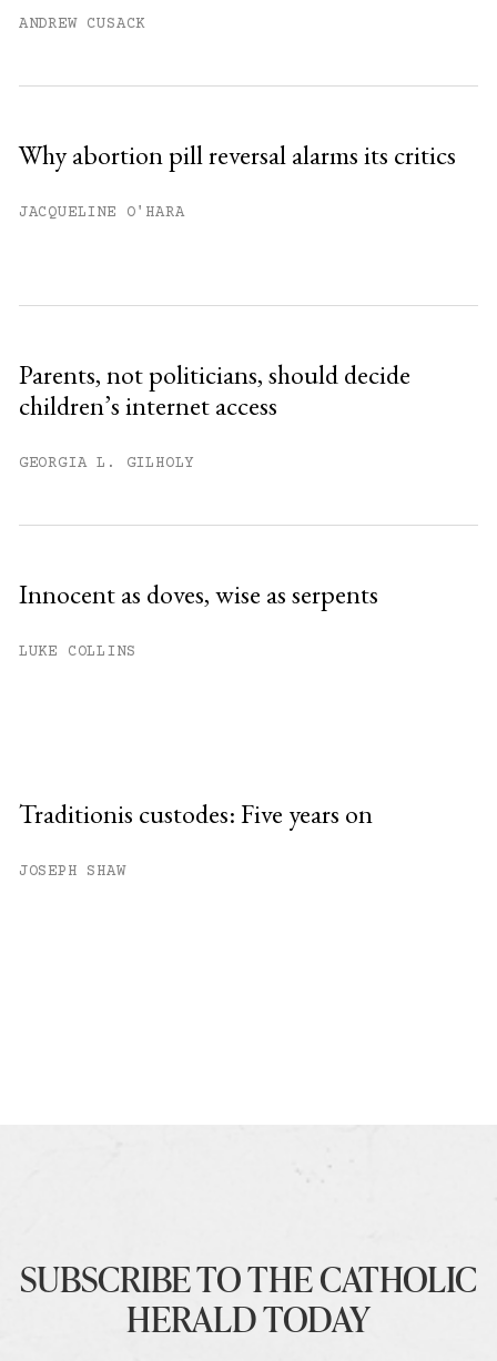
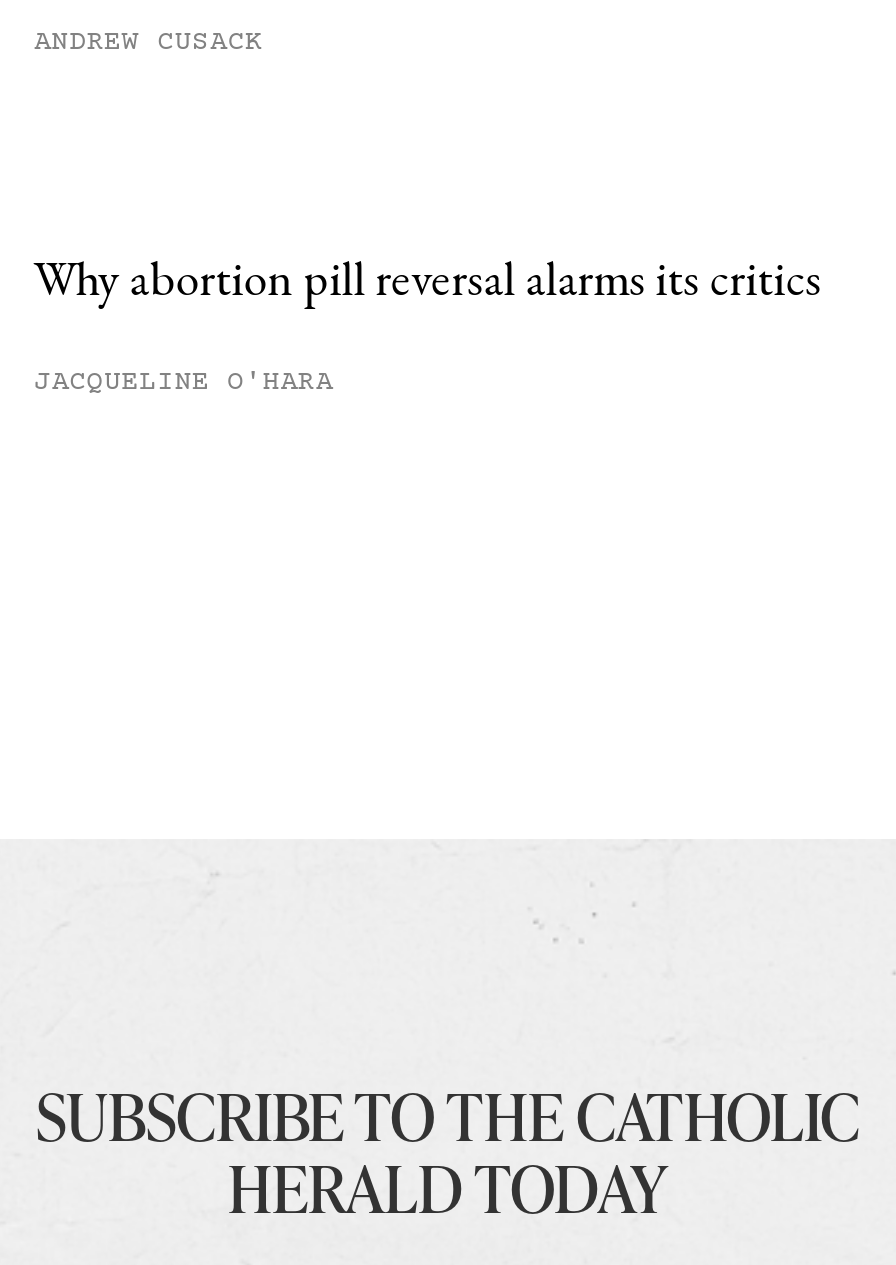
[19,357,410,472] Parents, not politicians, should decide | children’s internet access | GEORGIA L. GILHOLY -> none
[19,576,378,661] Innocent as doves, wise as serpents | LUKE COLLINS -> none
[19,796,373,880] Traditionis custodes: Five years on | JOSEPH SHAW -> none

